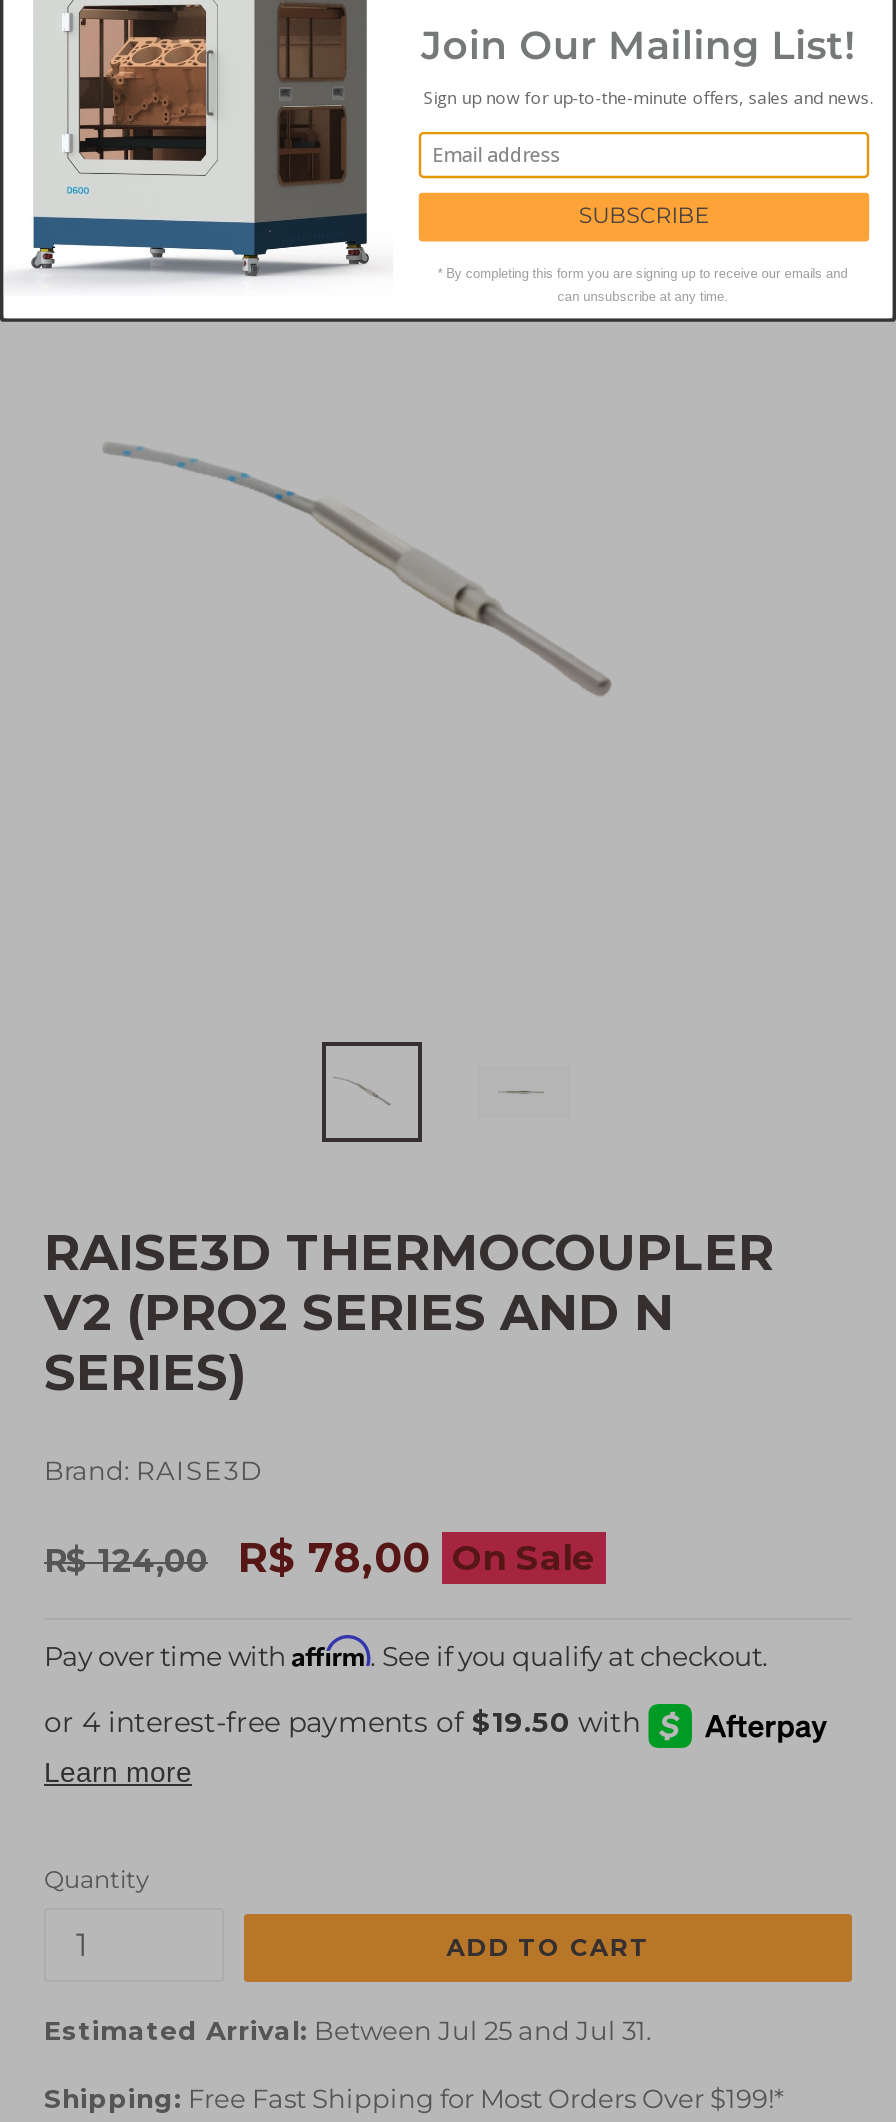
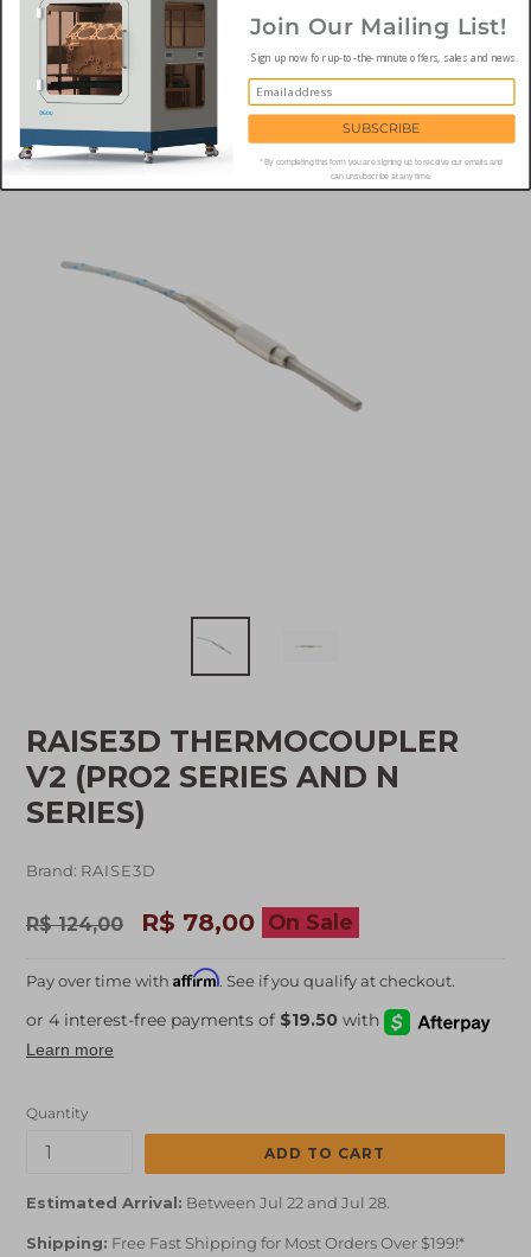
[44,2015,652,2047] Estimated Arrival: Between Jul 25 and Jul 31. -> [26,1193,390,1212] Estimated Arrival: Between Jul 22 and Jul 28.

